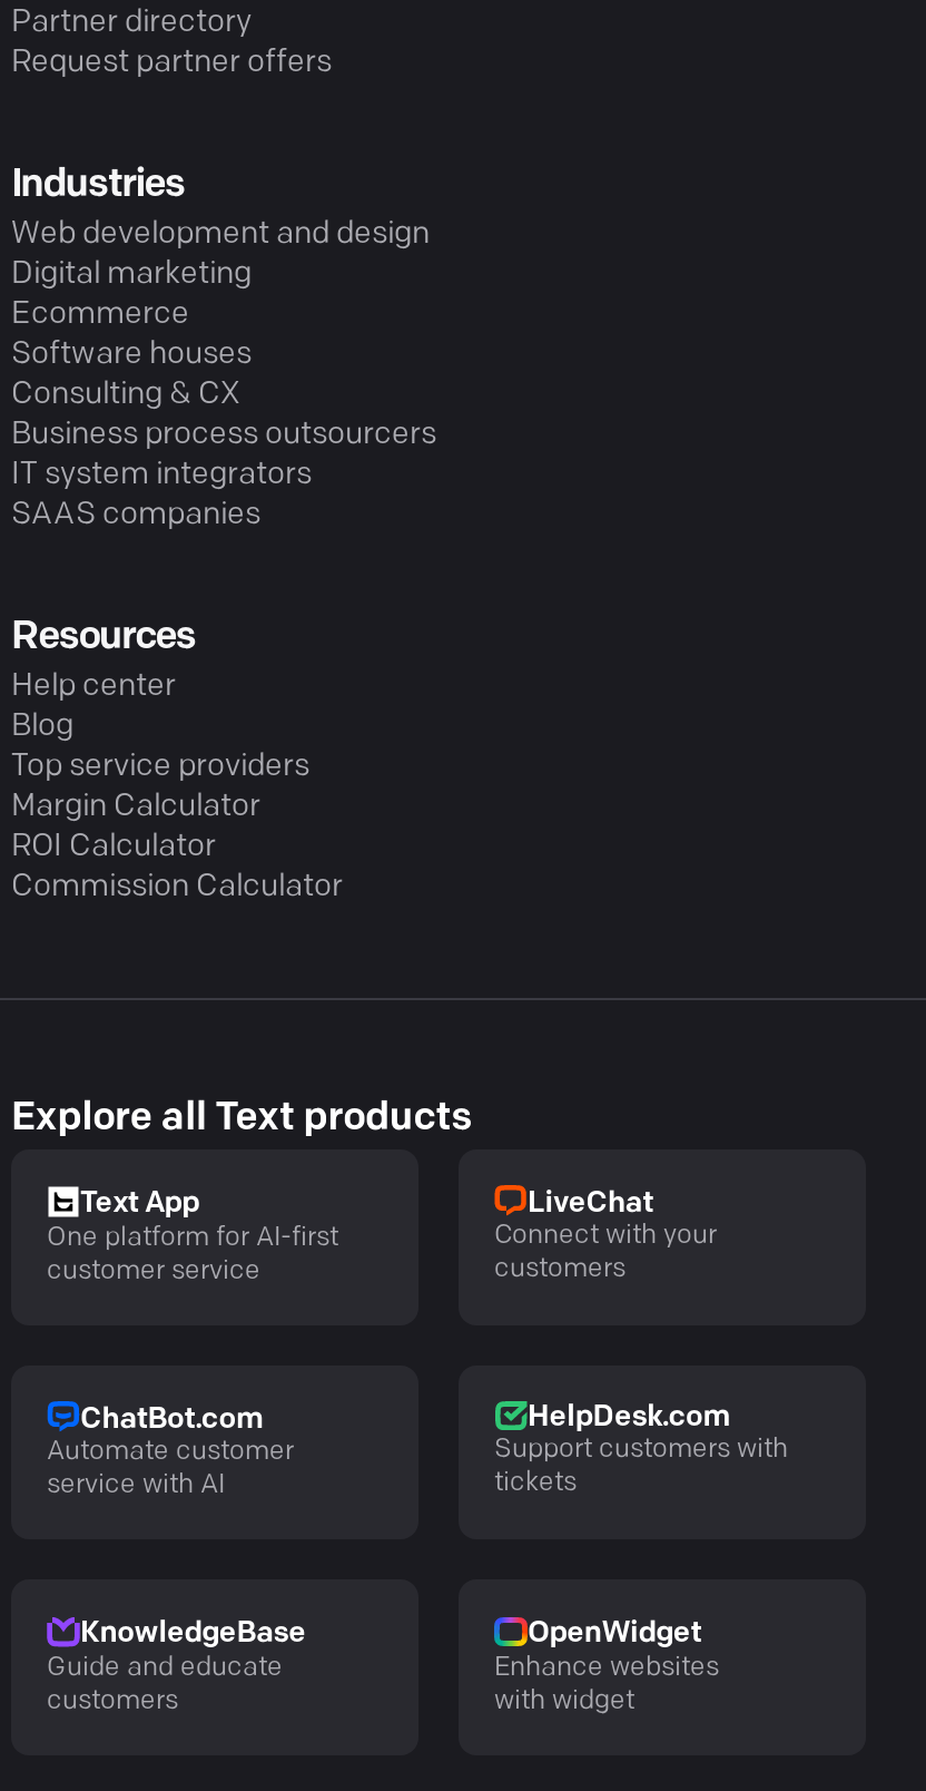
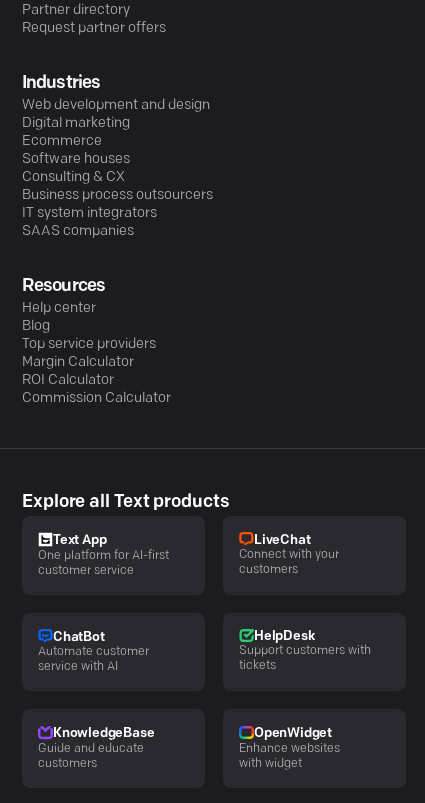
[80,1405,262,1434] ChatBot.com -> [53,631,105,644] ChatBot
[528,1403,729,1432] HelpDesk.com -> [254,630,314,643] HelpDesk

